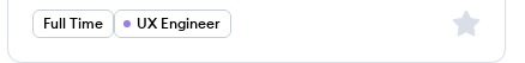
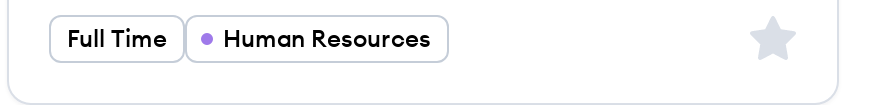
[137,14,221,32] UX Engineer -> [223,23,431,53] Human Resources

